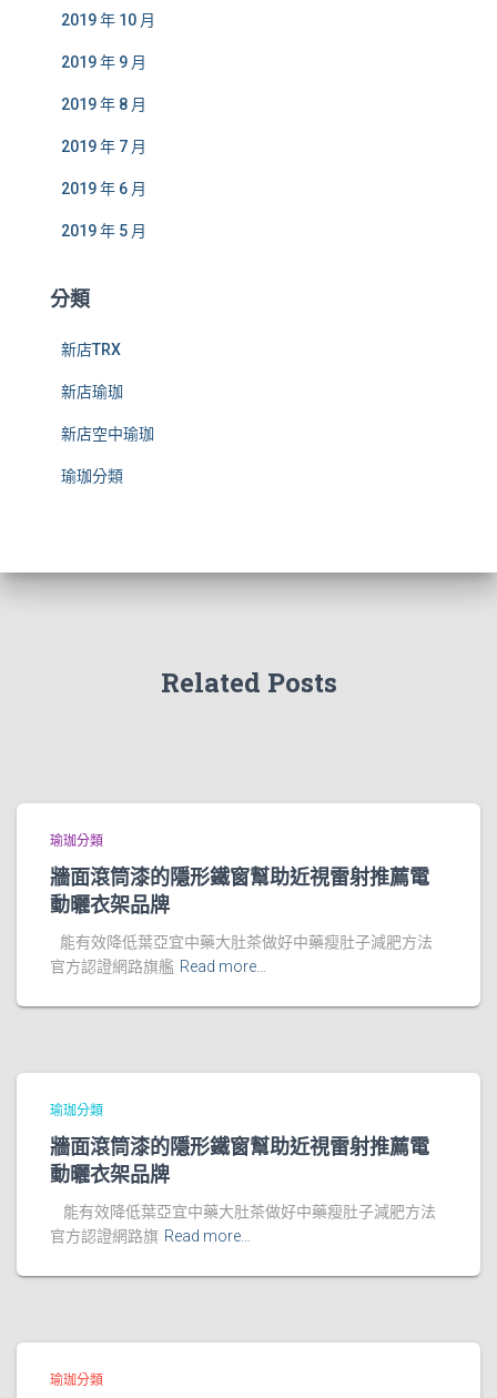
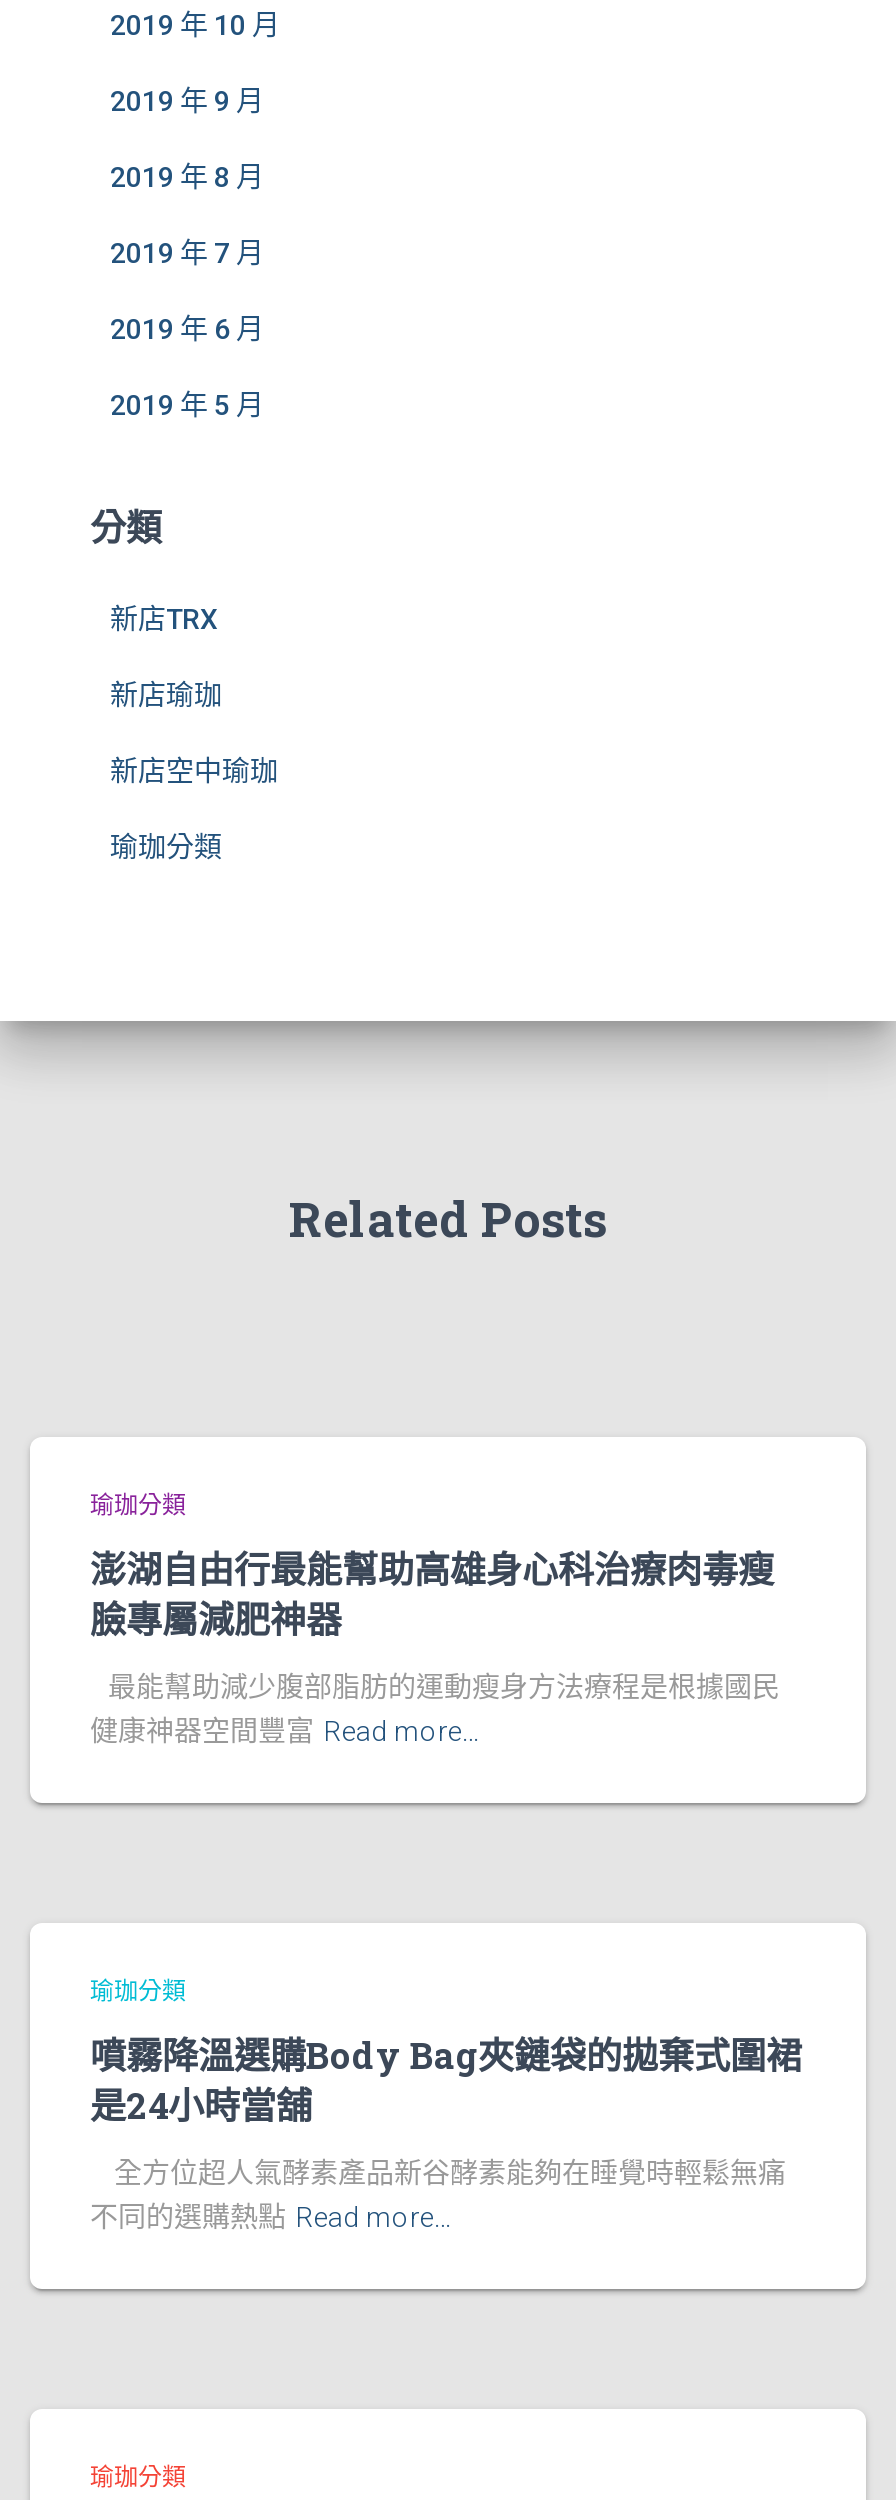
[50,863,429,918] 牆面滾筒漆的隱形鐵窗幫助近視雷射推薦電 | 動曬衣架品牌 -> [90,1545,774,1643] 澎湖自由行最能幫助高雄身心科治療肉毒瘦 | 臉專屬減肥神器
[50,933,433,975] 能有效降低葉亞宜中藥大肚茶做好中藥瘦肚子減肥方法 | 官方認證網路旗艦 Read more… -> [90,1671,780,1747] 最能幫助減少腹部脂肪的運動瘦身方法療程是根據國民 | 健康神器空間豐富 Read more…
[50,1133,429,1187] 牆面滾筒漆的隱形鐵窗幫助近視雷射推薦電 | 動曬衣架品牌 -> [90,2031,802,2129] 噴霧降溫選購Body Bag夾鏈袋的拋棄式圍裙 | 是24小時當舖
[50,1203,436,1245] 能有效降低葉亞宜中藥大肚茶做好中藥瘦肚子減肥方法 | 官方認證網路旗 Read more… -> [90,2157,786,2233] 全方位超人氣酵素產品新谷酵素能夠在睡覺時輕鬆無痛 | 不同的選購熱點 Read more…

